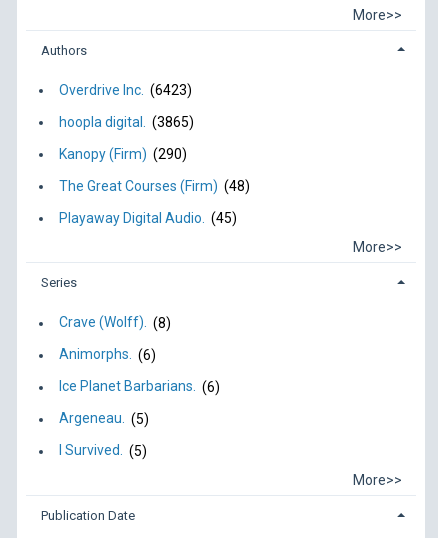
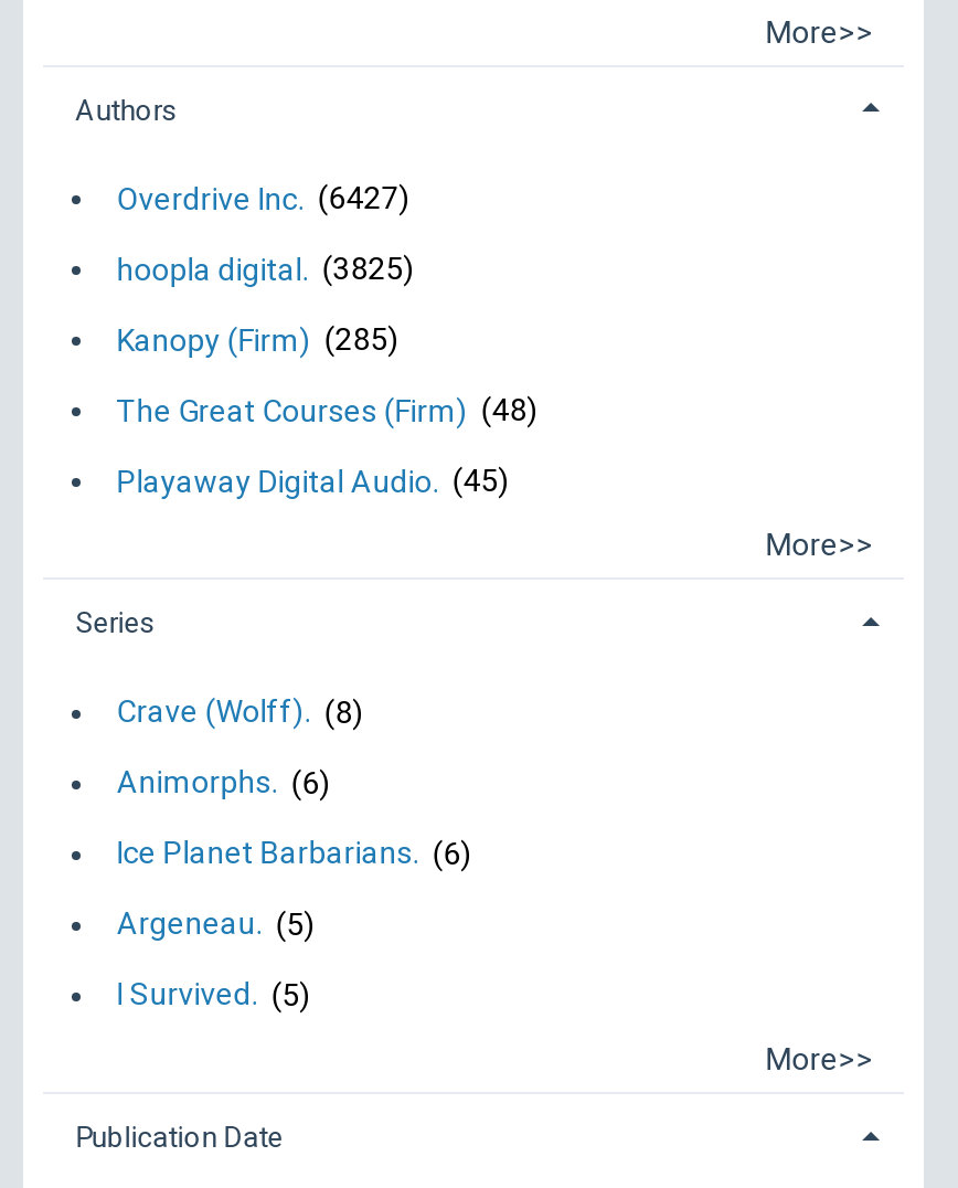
[59,82,192,98] Overdrive Inc. (6423) -> [116,180,410,215] Overdrive Inc. (6427)
[59,114,194,130] hoopla digital. (3865) -> [116,251,414,286] hoopla digital. (3825)
[59,146,187,162] Kanopy (Firm) (290) -> [116,321,399,357] Kanopy (Firm) (285)

